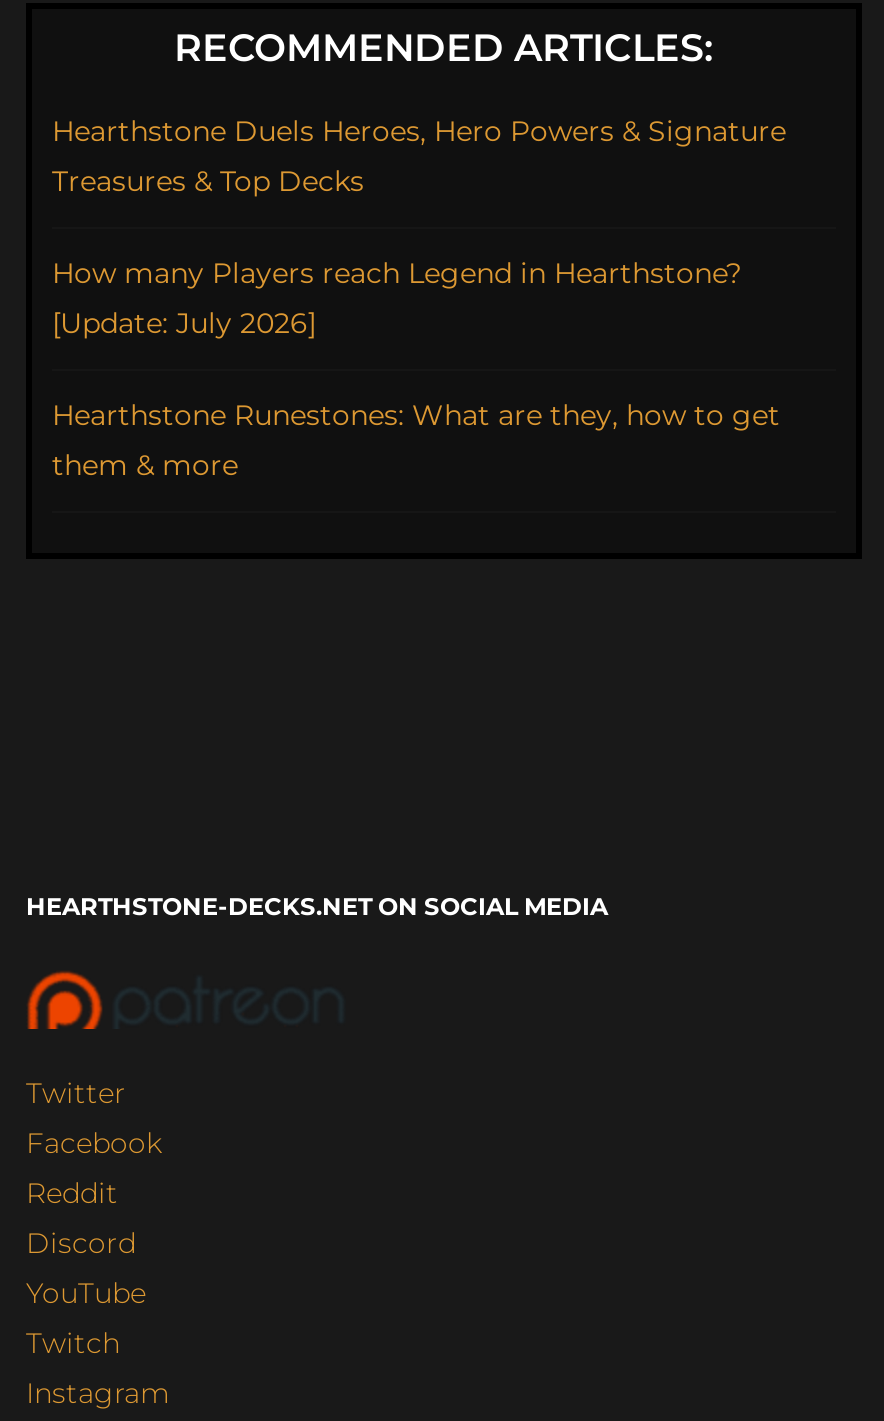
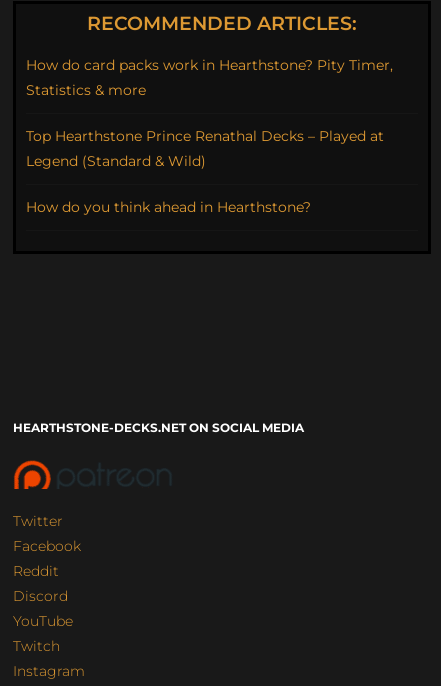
[52,114,786,200] Hearthstone Duels Heroes, Hero Powers & Signature | Treasures & Top Decks -> [26,56,393,99] How do card packs work in Hearthstone? Pity Timer, | Statistics & more
[52,256,742,342] How many Players reach Legend in Hearthstone? | [Update: July 2026] -> [26,127,384,170] Top Hearthstone Prince Renathal Decks – Played at | Legend (Standard & Wild)
[52,398,780,484] Hearthstone Runestones: What are they, how to get | them & more -> [26,198,311,216] How do you think ahead in Hearthstone?

